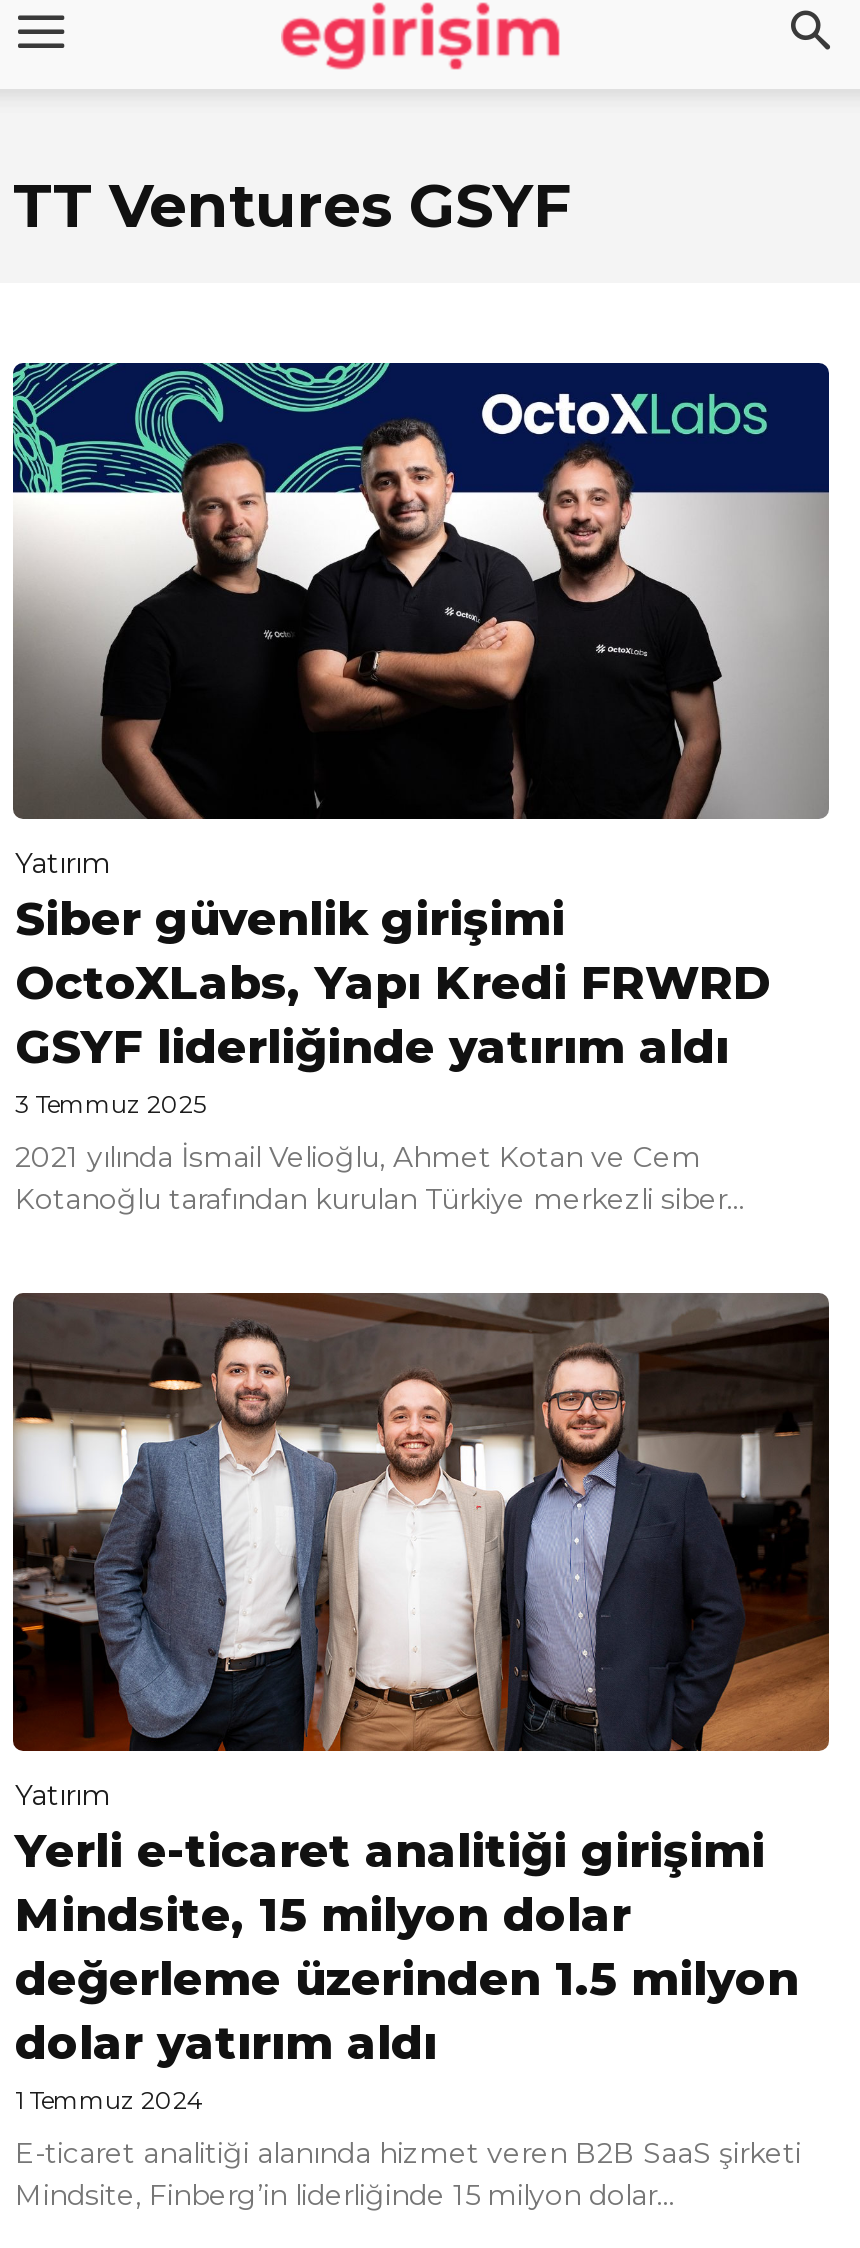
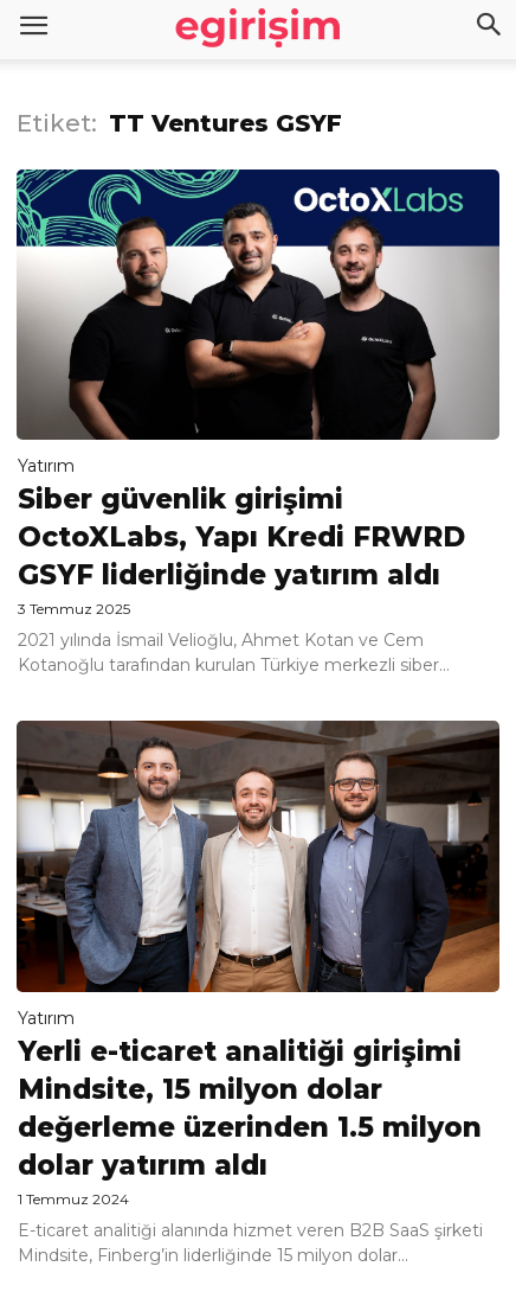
[13,169,571,243] TT Ventures GSYF -> [17,109,342,137] Etiket: TT Ventures GSYF

